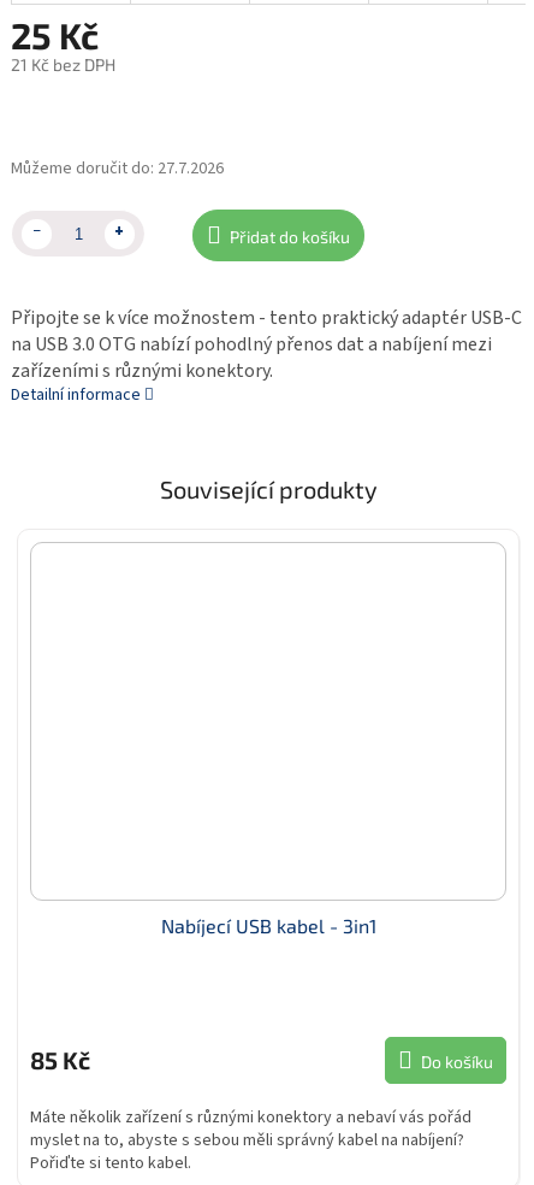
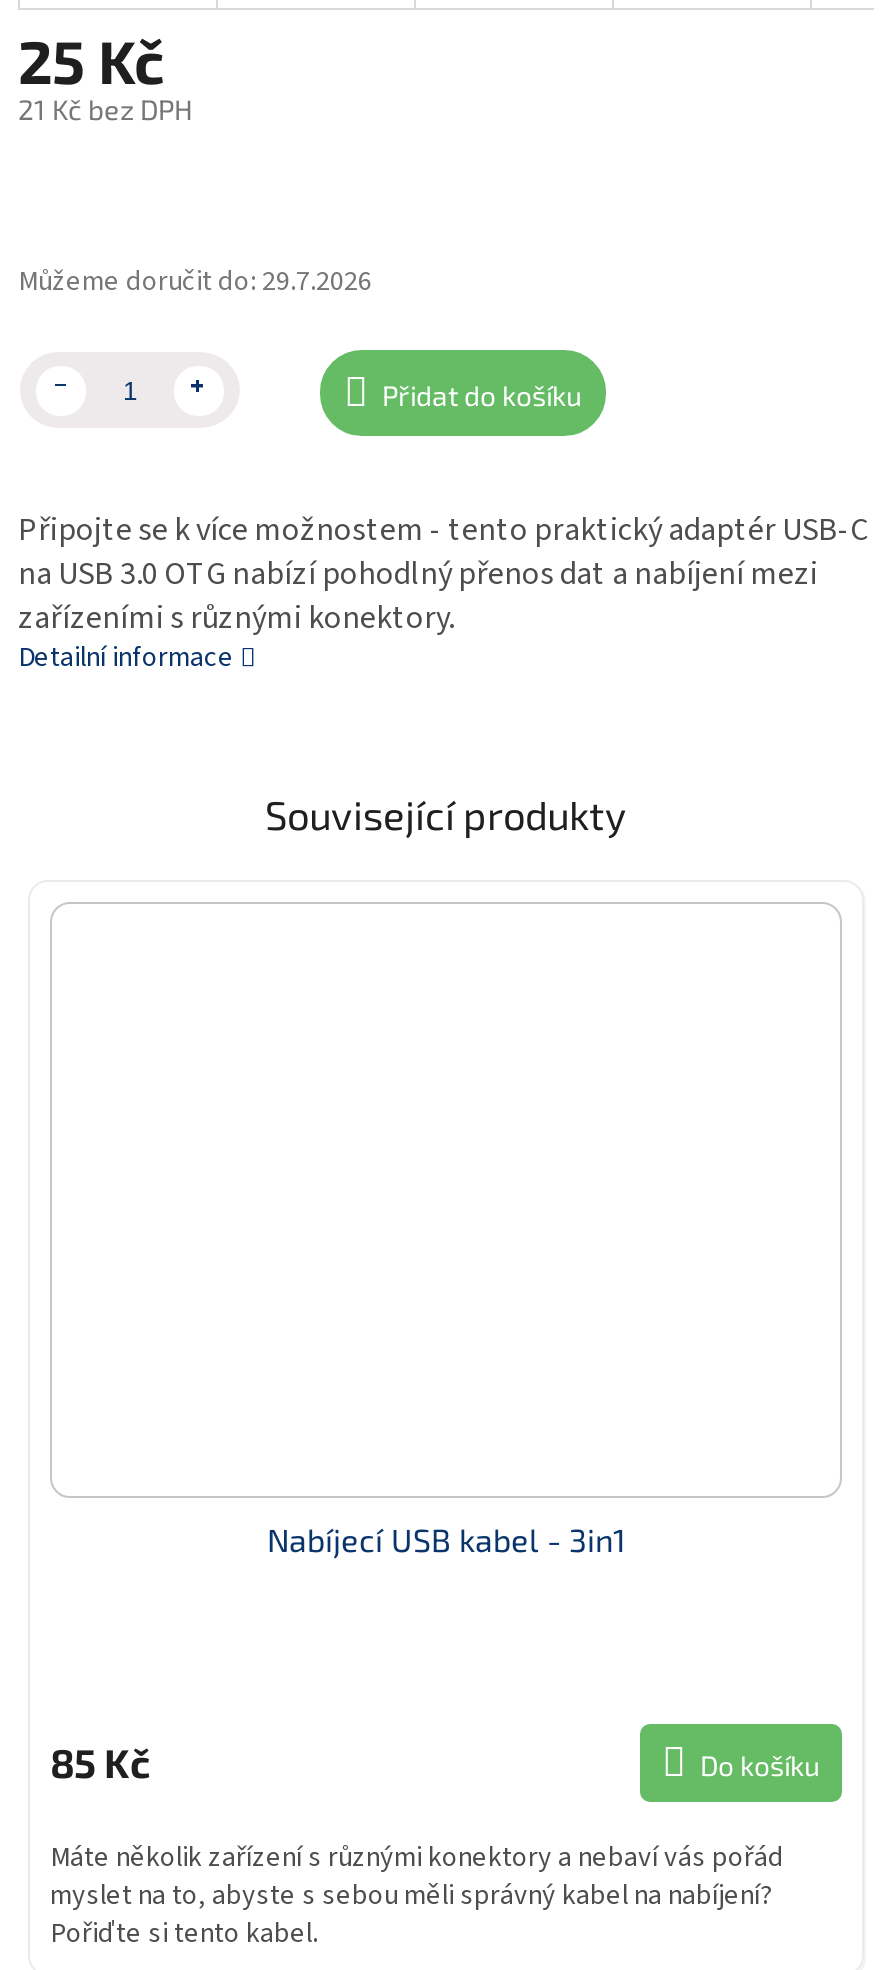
[11,157,224,181] Můžeme doručit do: 27.7.2026 -> [18,262,372,302] Můžeme doručit do: 29.7.2026

